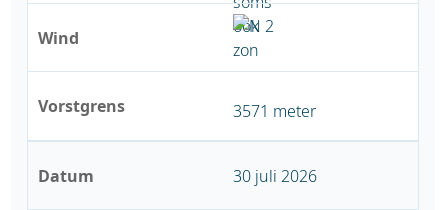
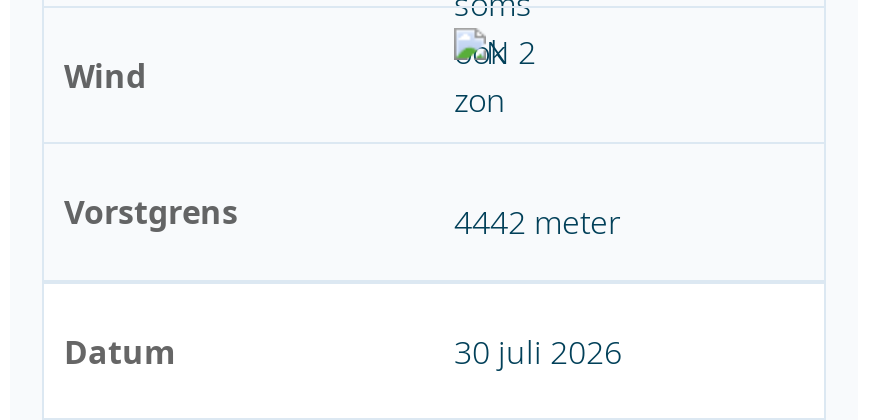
[233,100,316,122] 3571 meter -> [454,200,620,244] 4442 meter

